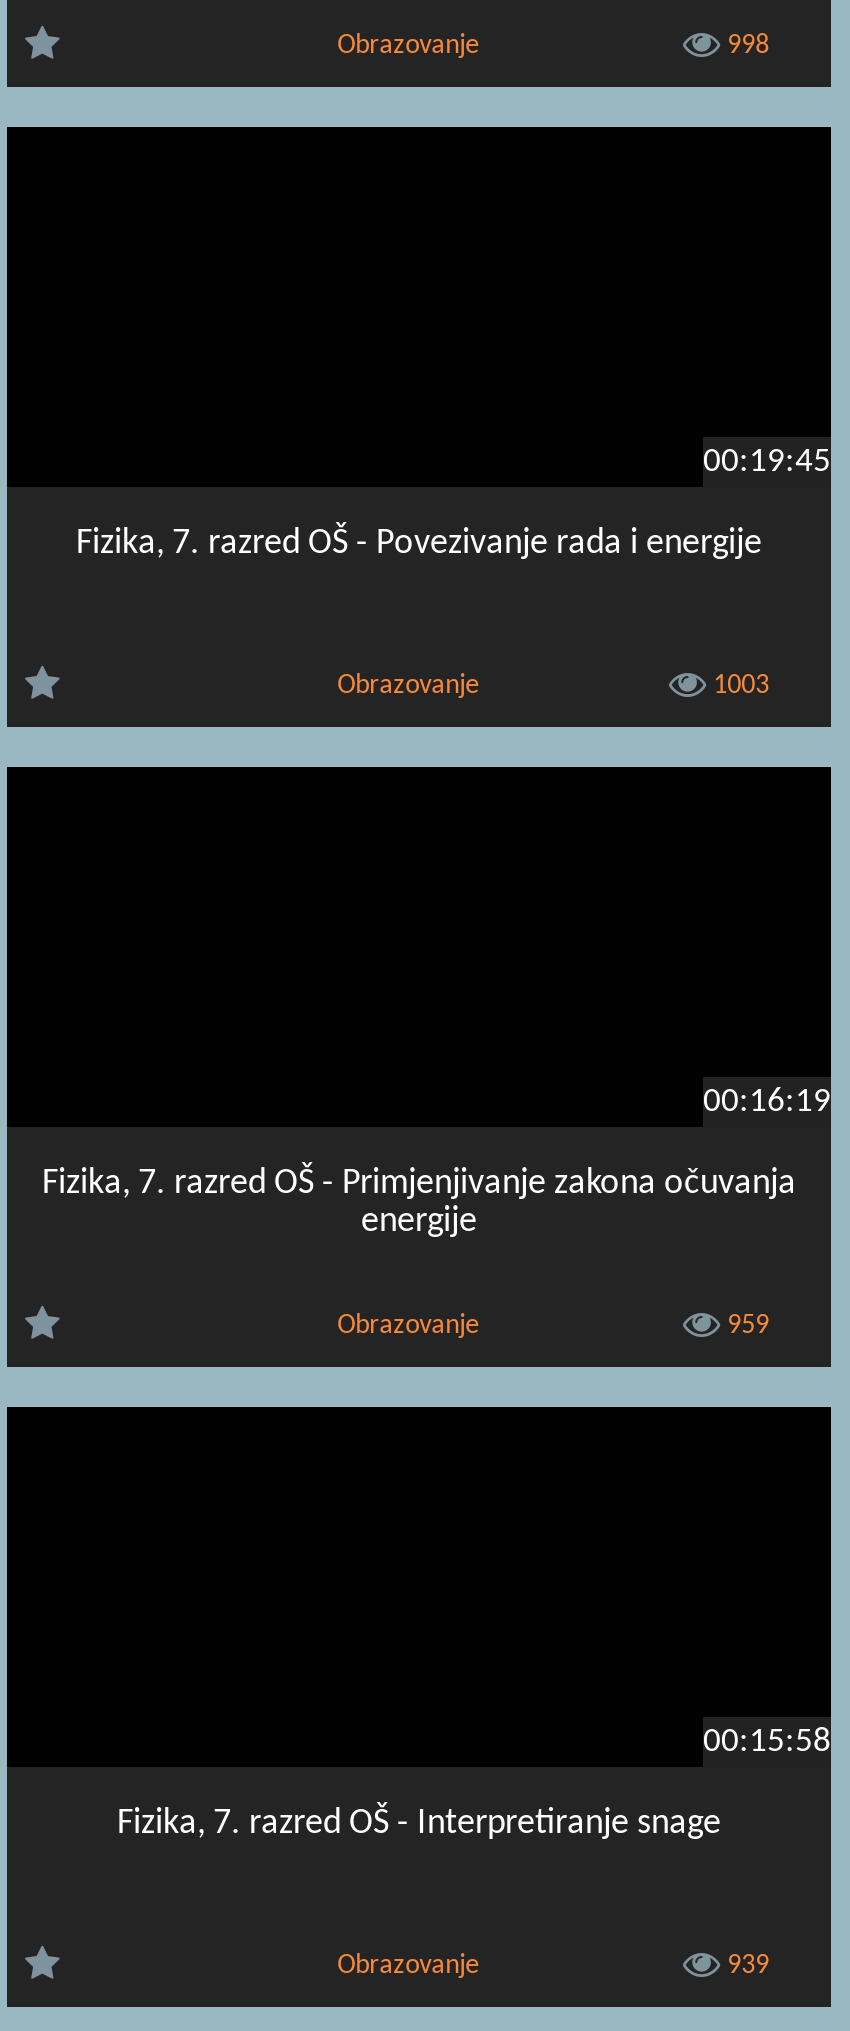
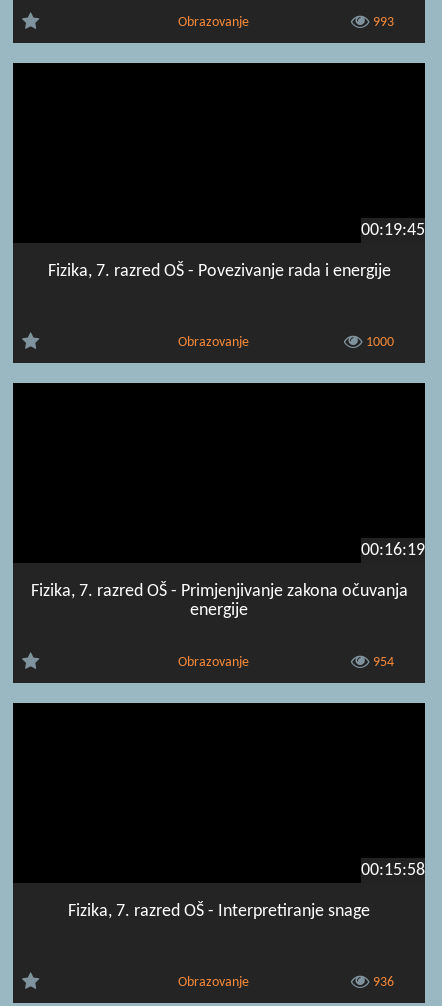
[721,31,769,61] 998 -> [370,15,394,30] 993
[707,671,769,701] 1003 -> [363,335,394,350] 1000
[721,1311,769,1341] 959 -> [370,655,394,670] 954
[721,1951,769,1981] 939 -> [370,975,394,990] 936

